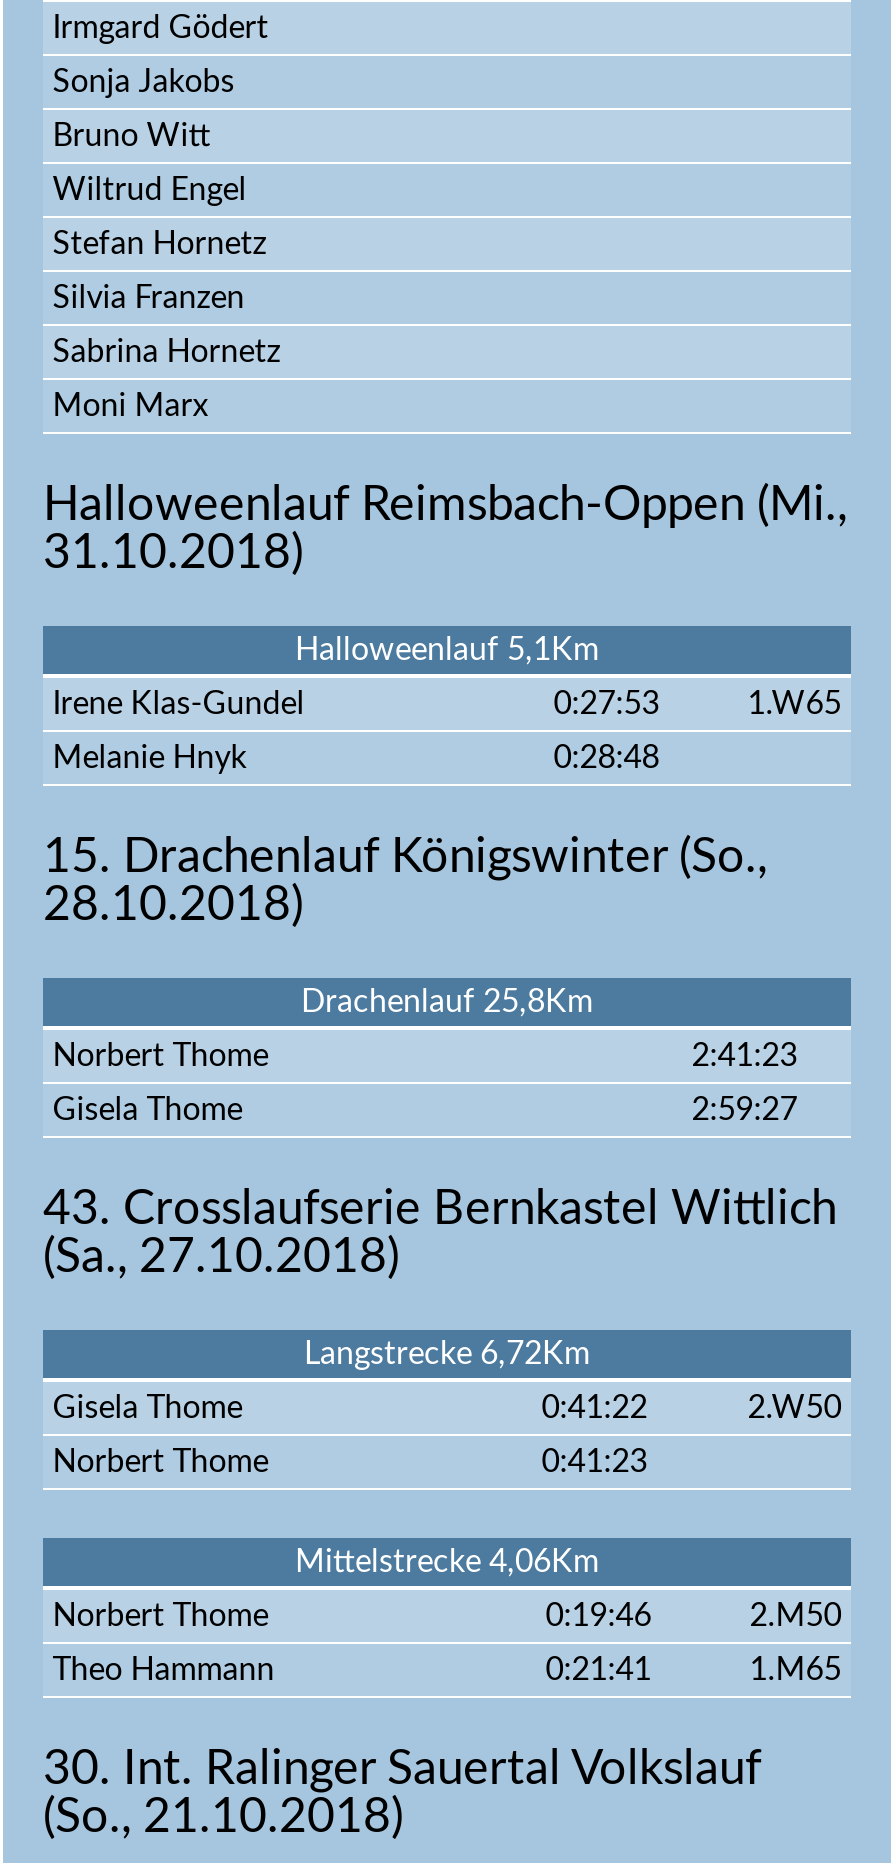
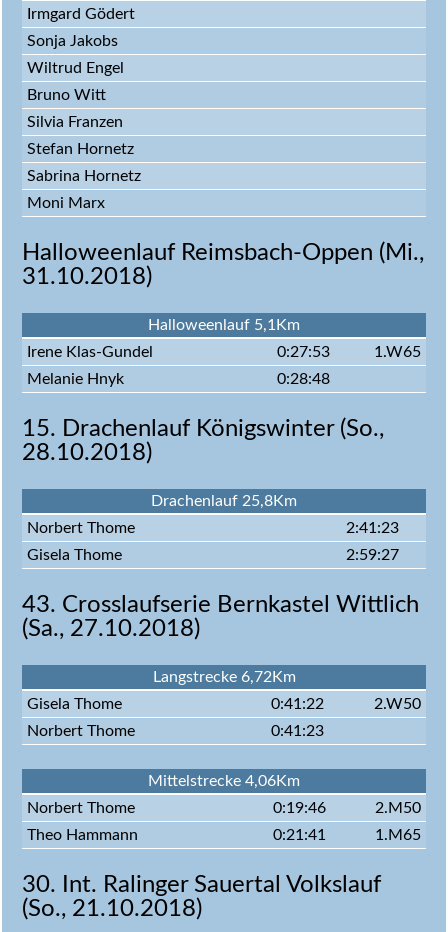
moved [53,120,211,152] -> [27,87,106,103]: Bruno Witt
moved [53,174,247,206] -> [27,60,124,76]: Wiltrud Engel
moved [53,228,267,260] -> [27,141,134,157]: Stefan Hornetz
moved [53,282,245,314] -> [27,114,123,130]: Silvia Franzen

